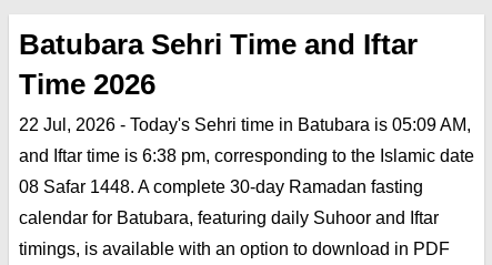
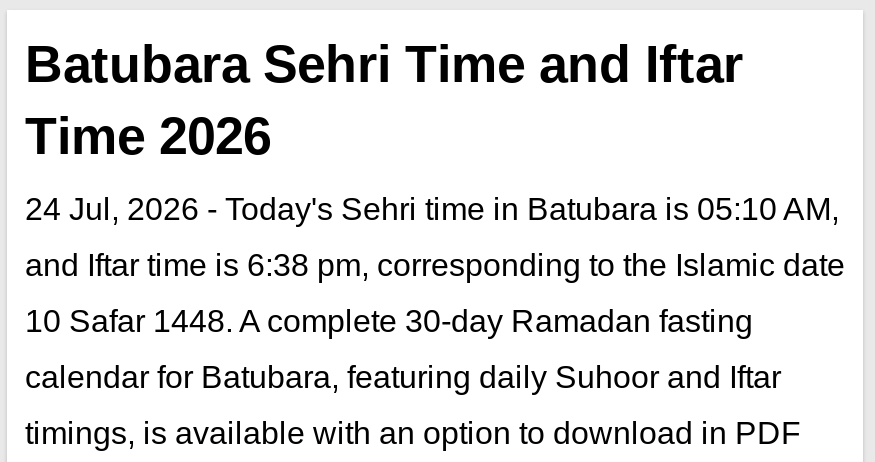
[19,115,471,134] 22 Jul, 2026 - Today's Sehri time in Batubara is 05:09 AM, -> [25,191,839,225] 24 Jul, 2026 - Today's Sehri time in Batubara is 05:10 AM,
[19,177,423,196] 08 Safar 1448. A complete 30-day Ramadan fasting -> [25,303,753,337] 10 Safar 1448. A complete 30-day Ramadan fasting

